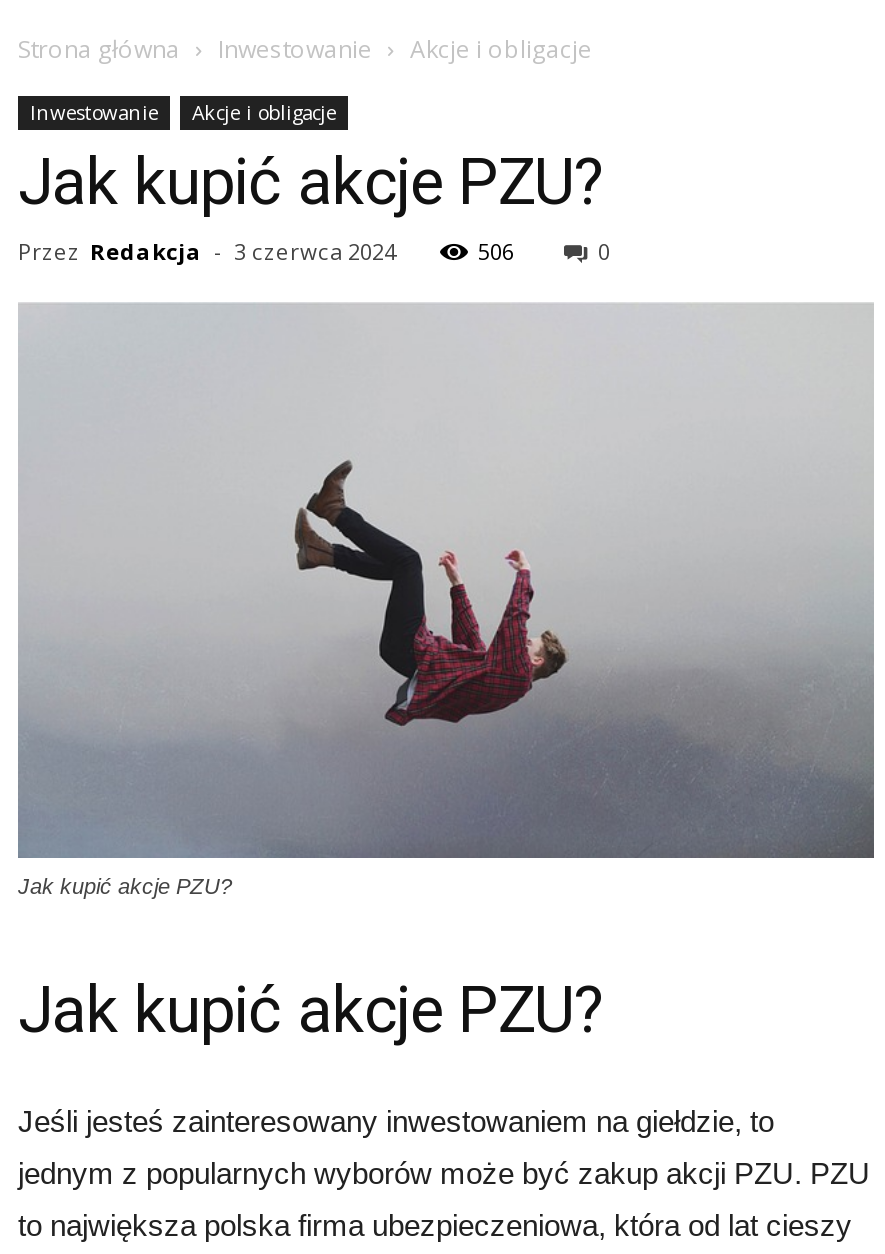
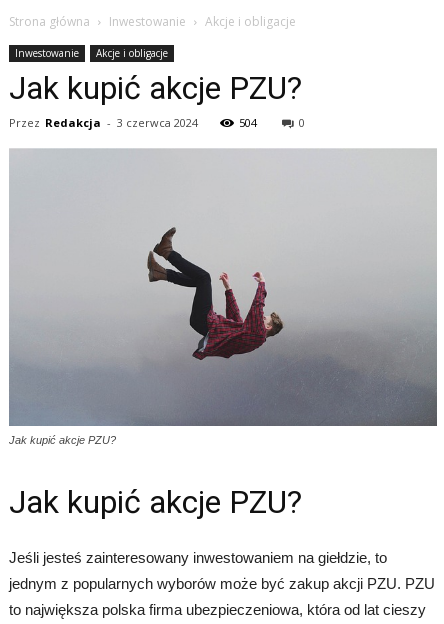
[478,236,514,266] 506 -> [239,115,257,130] 504

